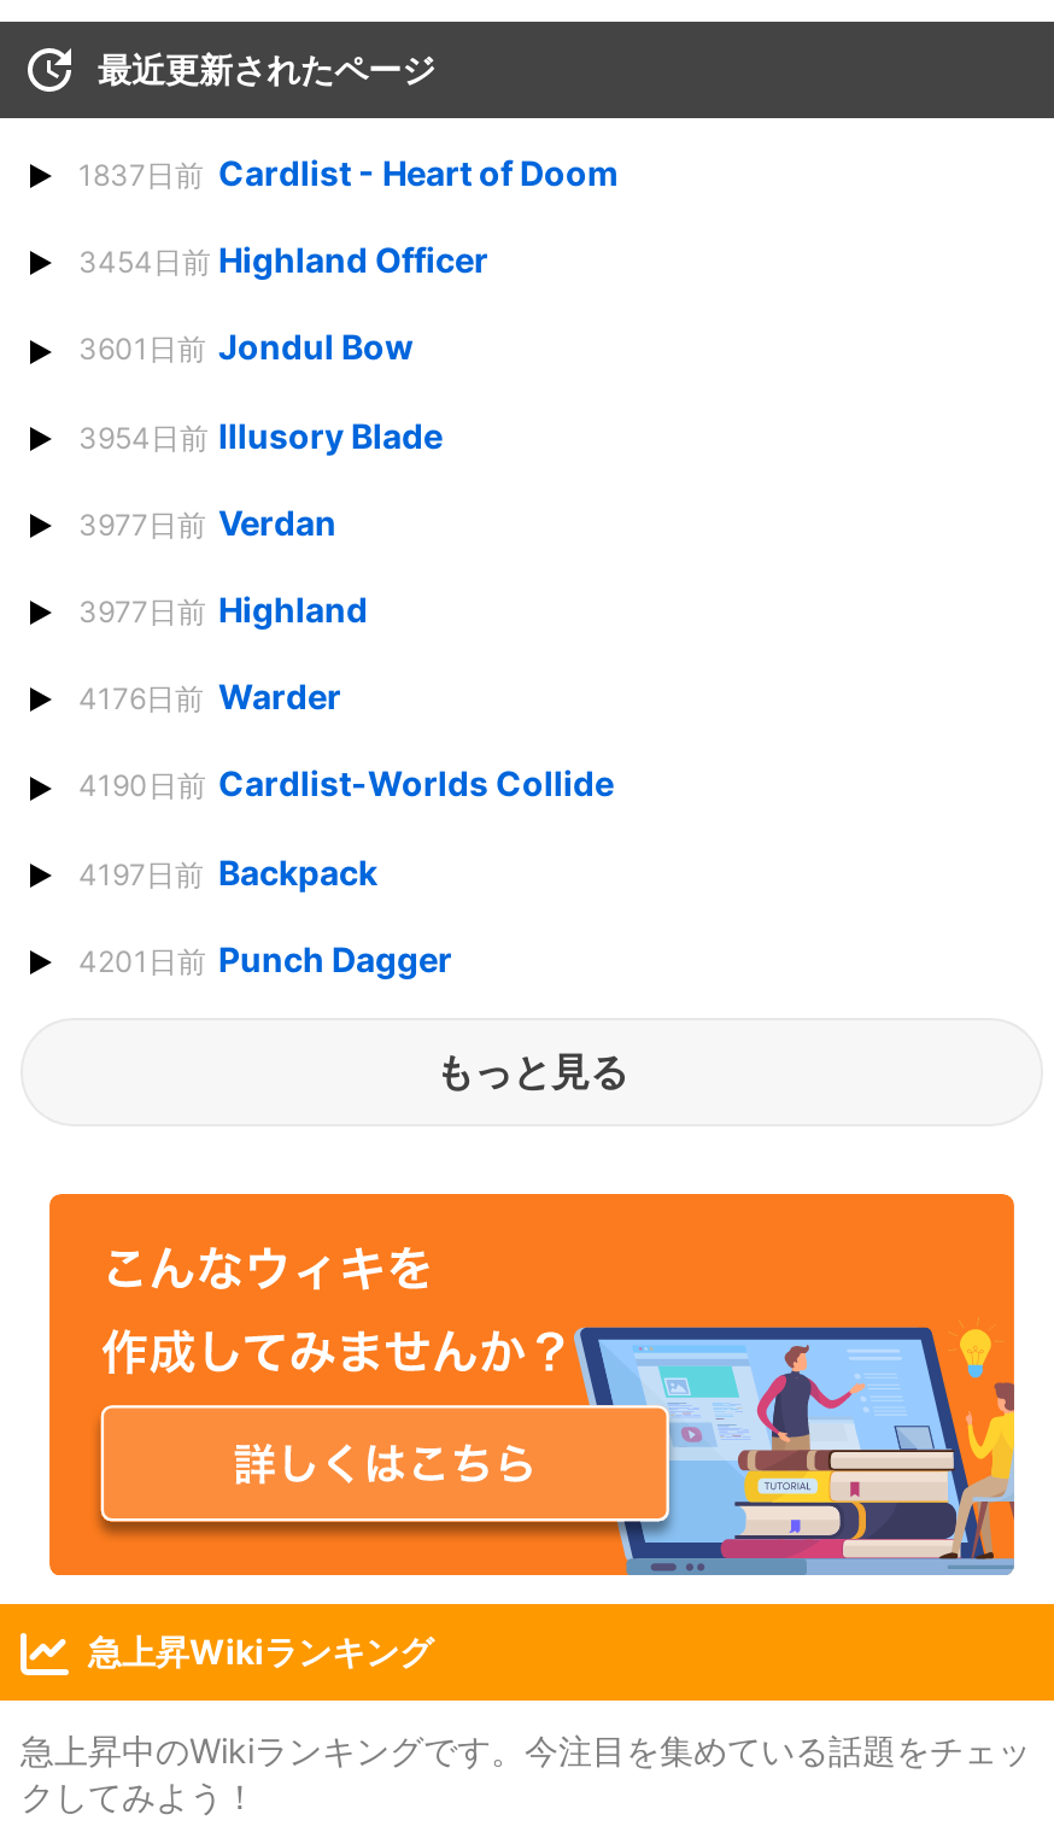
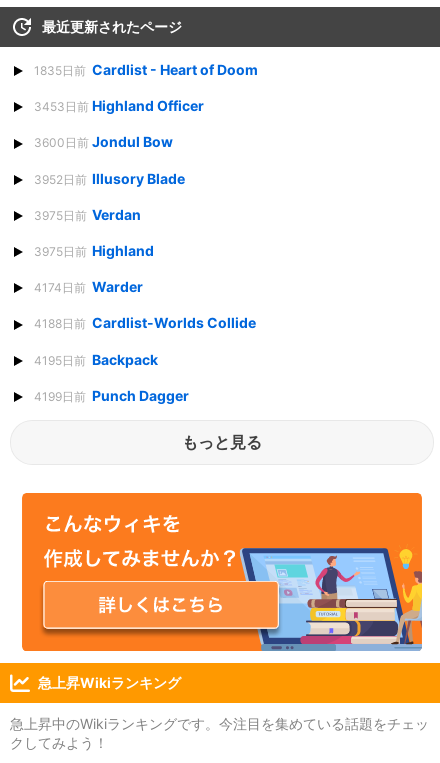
[78,152,619,193] 1837日前 Cardlist - Heart of Doom -> [34,61,258,78] 1835日前 Cardlist - Heart of Doom
[78,239,488,280] 3454日前 Highland Officer -> [34,97,204,114] 3453日前 Highland Officer
[78,327,414,368] 3601日前 Jondul Bow -> [34,133,173,150] 3600日前 Jondul Bow
[78,414,443,455] 3954日前 Illusory Blade -> [34,170,185,187] 3952日前 Illusory Blade
[78,501,336,542] 3977日前 Verdan -> [34,206,141,223] 3975日前 Verdan
[78,588,368,629] 3977日前 Highland -> [34,242,154,259] 3975日前 Highland
[78,676,341,717] 4176日前 Warder -> [34,278,143,295] 4174日前 Warder
[78,763,614,804] 4190日前 Cardlist-Worlds Collide -> [34,314,256,331] 4188日前 Cardlist-Worlds Collide
[78,850,377,891] 4197日前 Backpack -> [34,350,158,367] 4195日前 Backpack
[78,938,452,979] 4201日前 Punch Dagger -> [34,387,189,404] 4199日前 Punch Dagger

